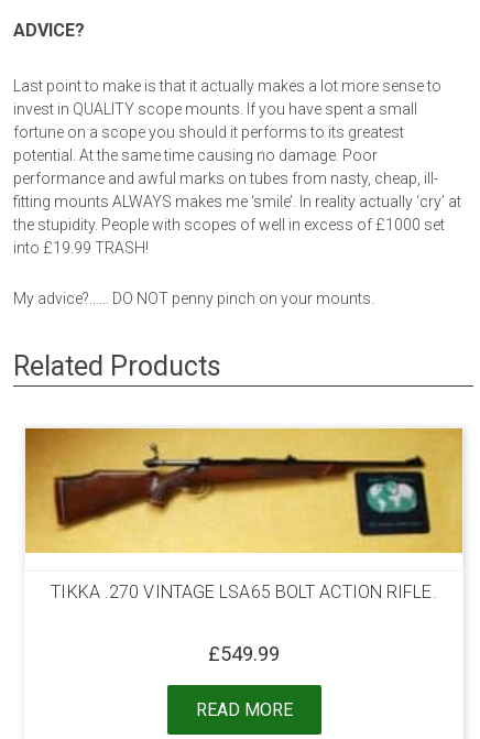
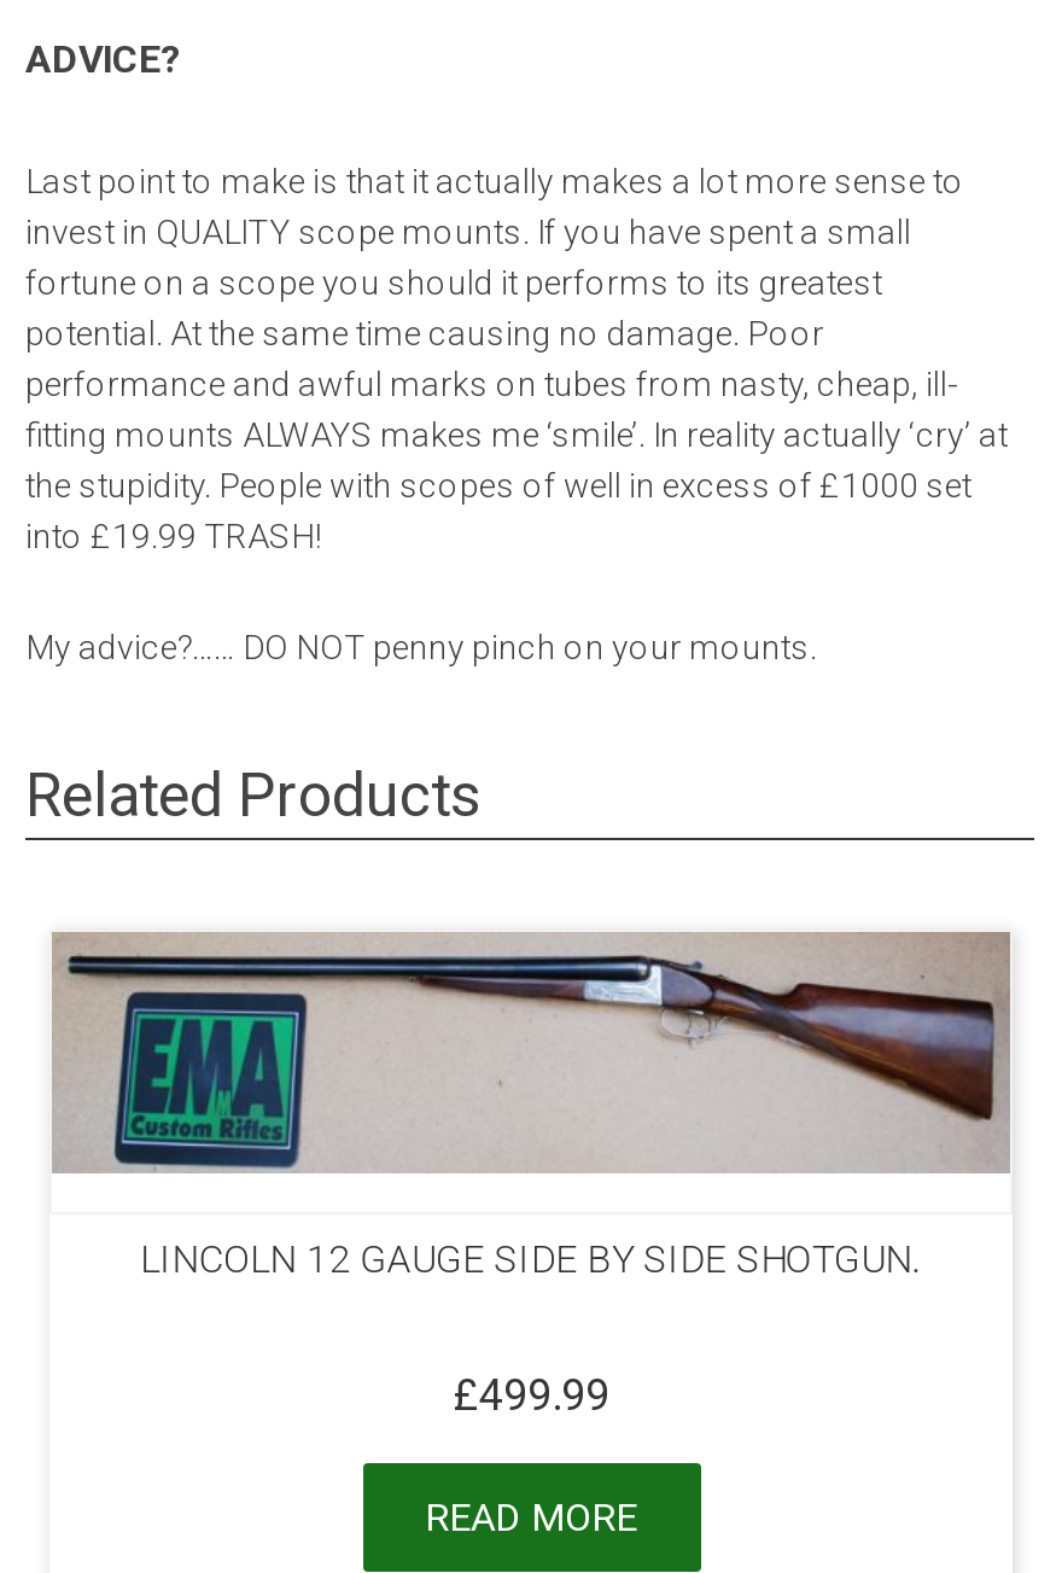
[24,428,462,603] [image] | TIKKA .270 VINTAGE LSA65 BOLT ACTION RIFLE. -> [52,932,1010,1281] [image] | LINCOLN 12 GAUGE SIDE BY SIDE SHOTGUN.
[208,642,280,665] £549.99 -> [453,1368,609,1419] £499.99

